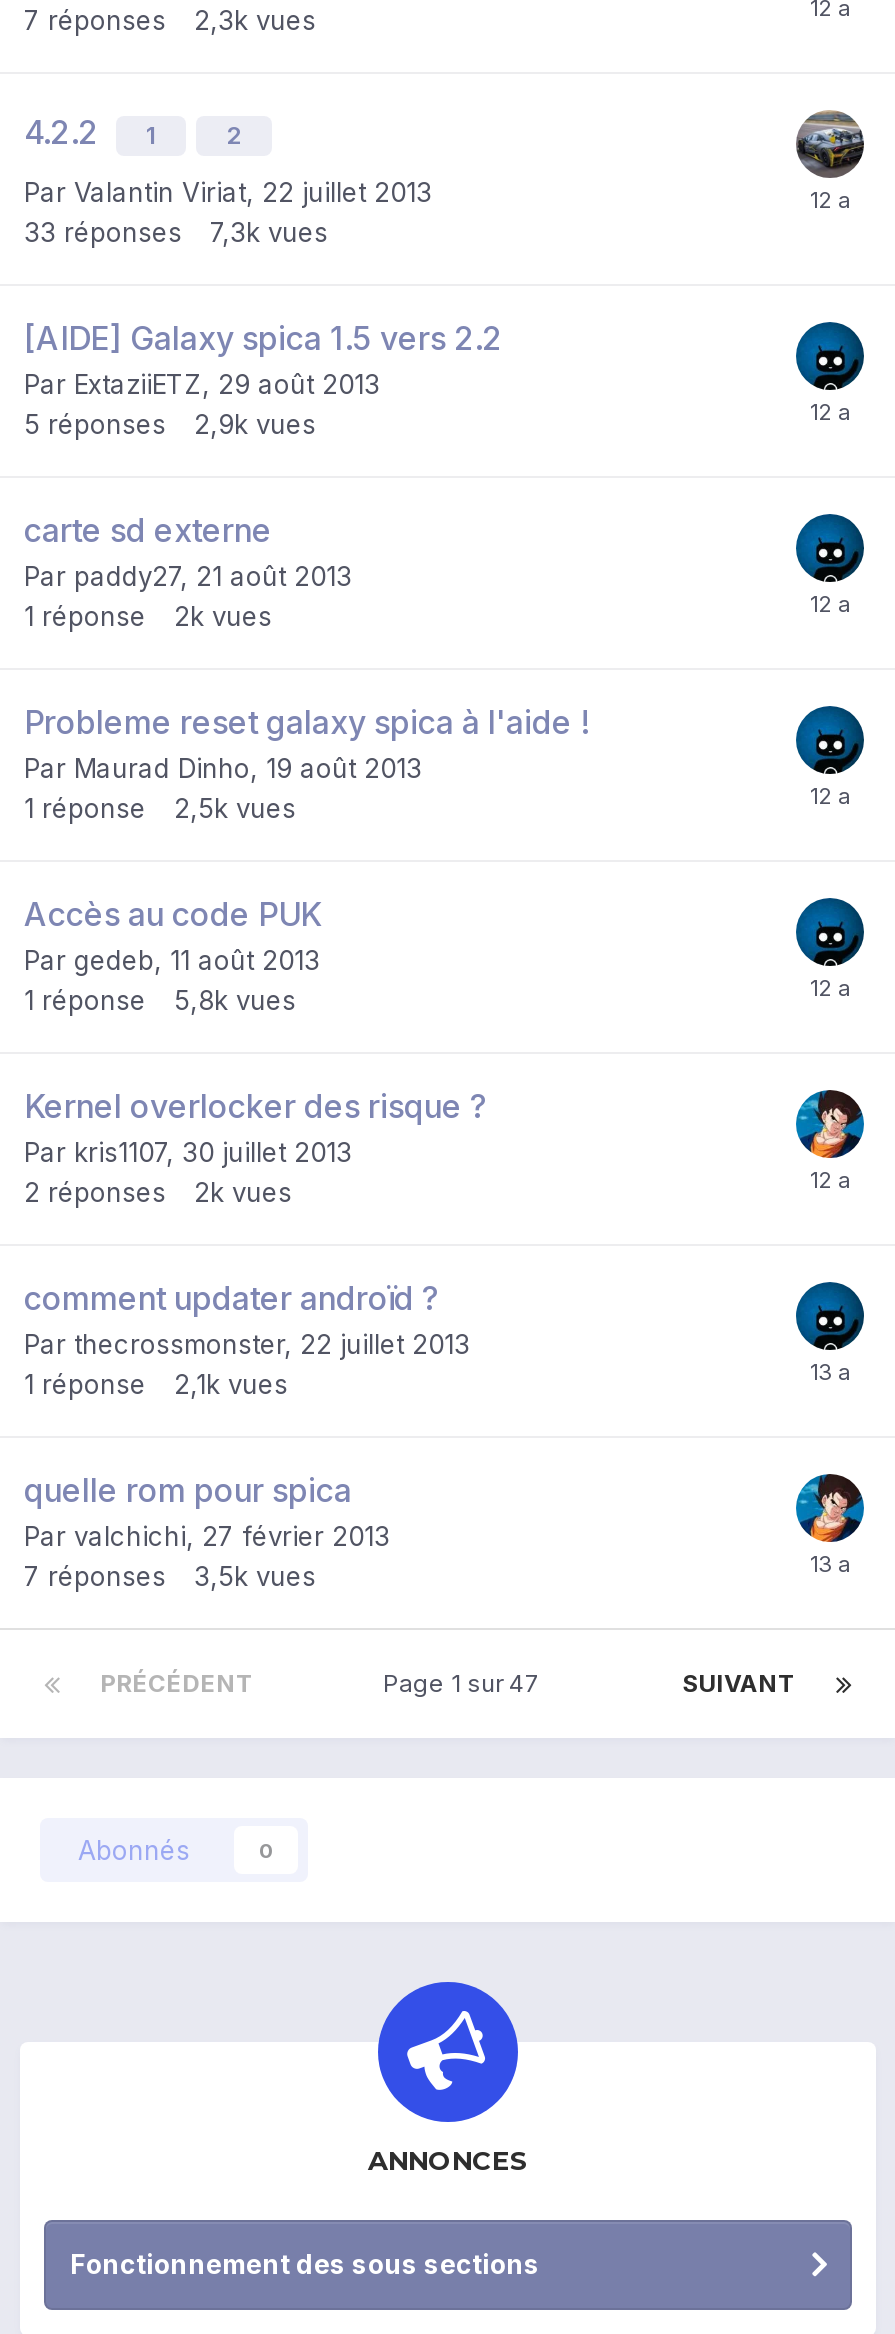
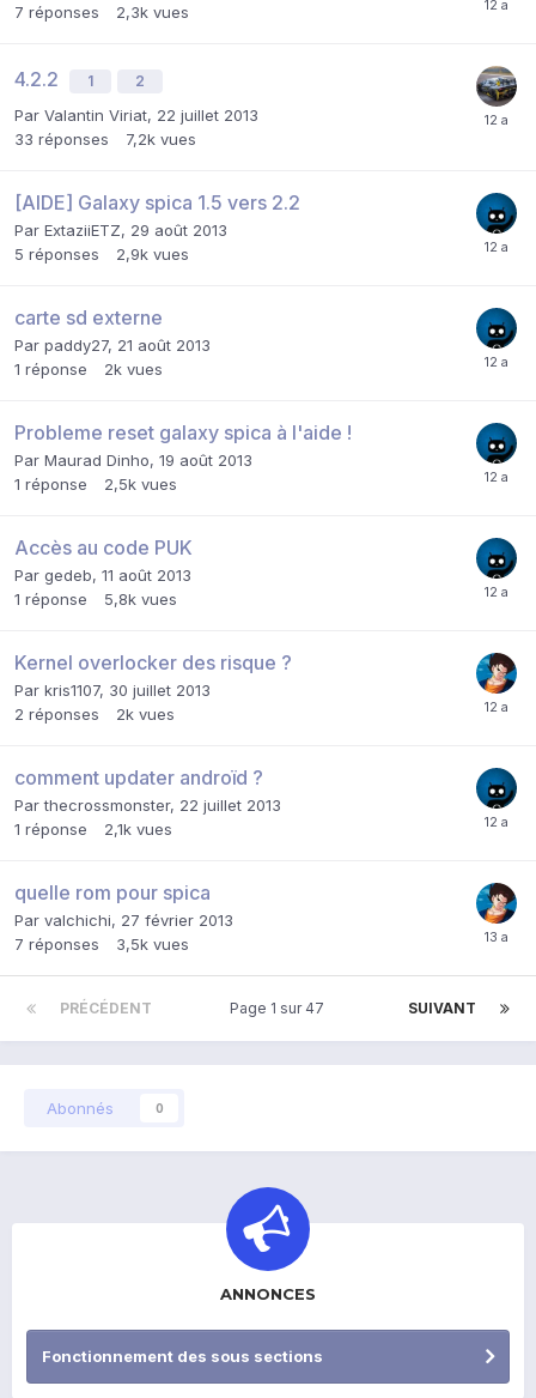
[24,216,328,248] 33 réponses 7,3k vues -> [14,129,196,149] 33 réponses 7,2k vues

